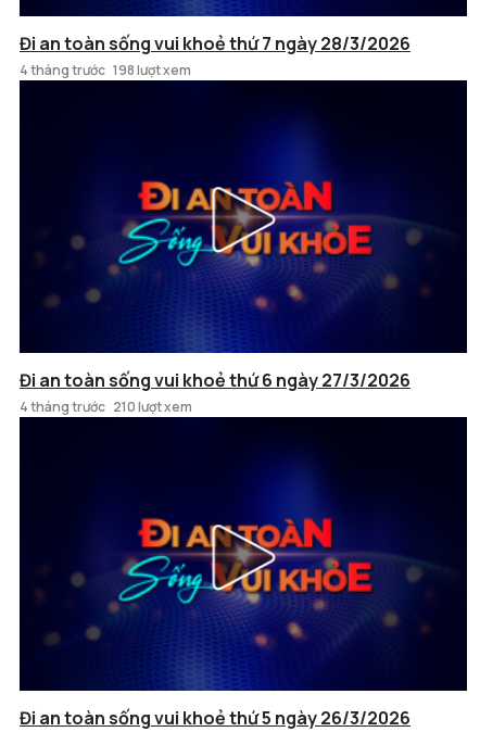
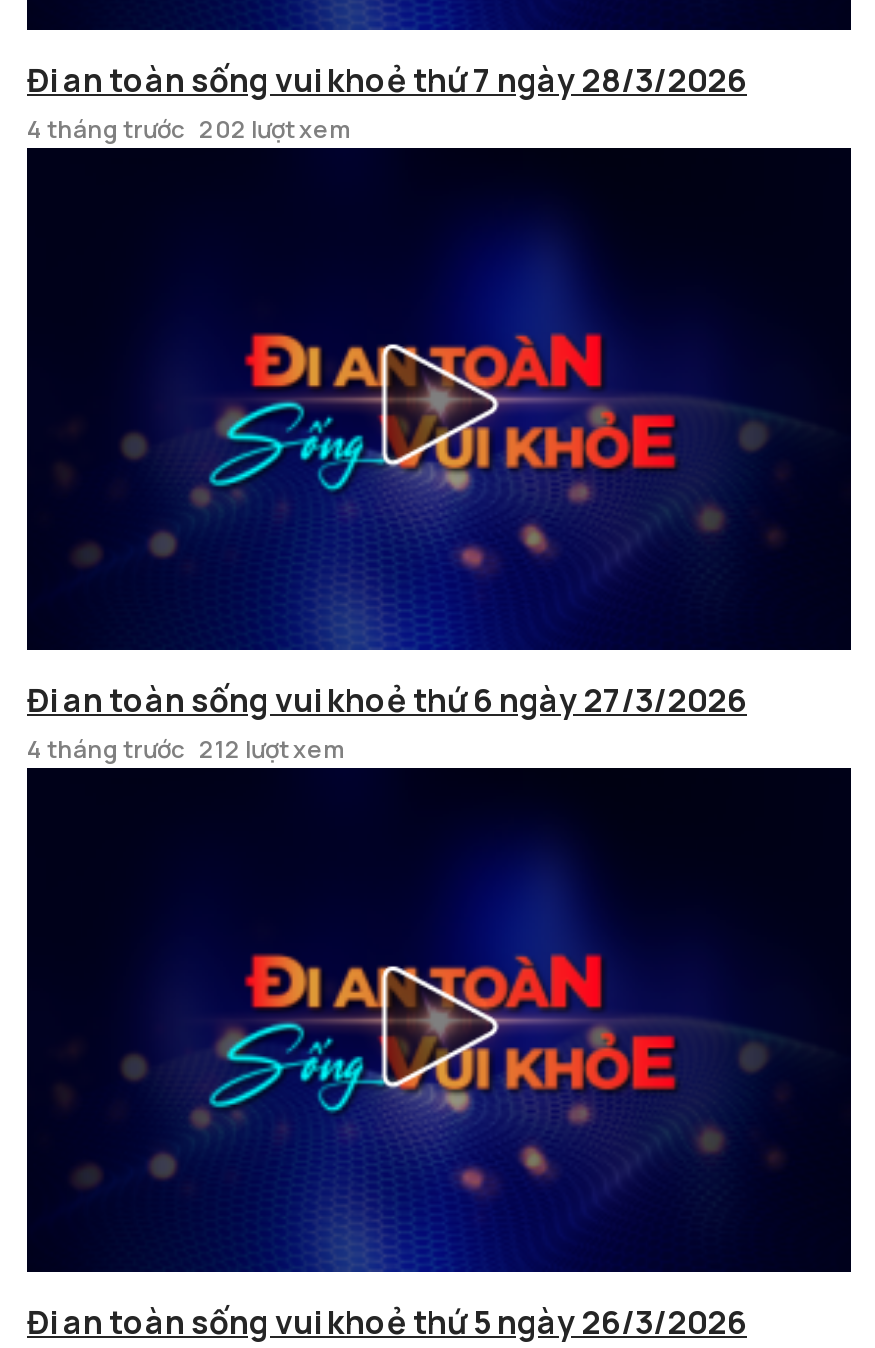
[20,60,191,79] 4 tháng trước 198 lượt xem -> [27,111,351,145] 4 tháng trước 202 lượt xem
[20,398,192,416] 4 tháng trước 210 lượt xem -> [27,732,345,766] 4 tháng trước 212 lượt xem

